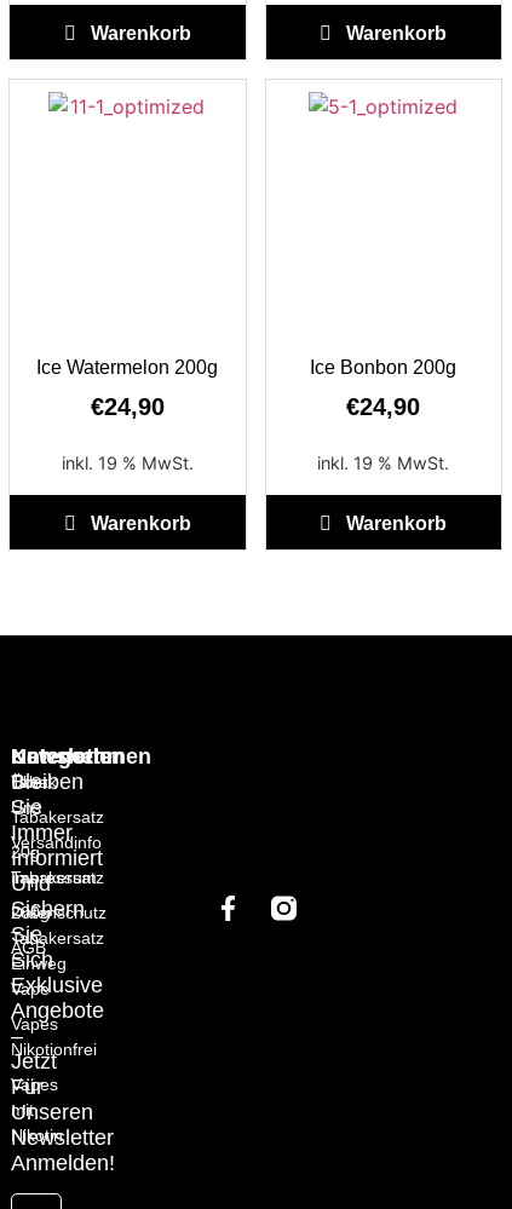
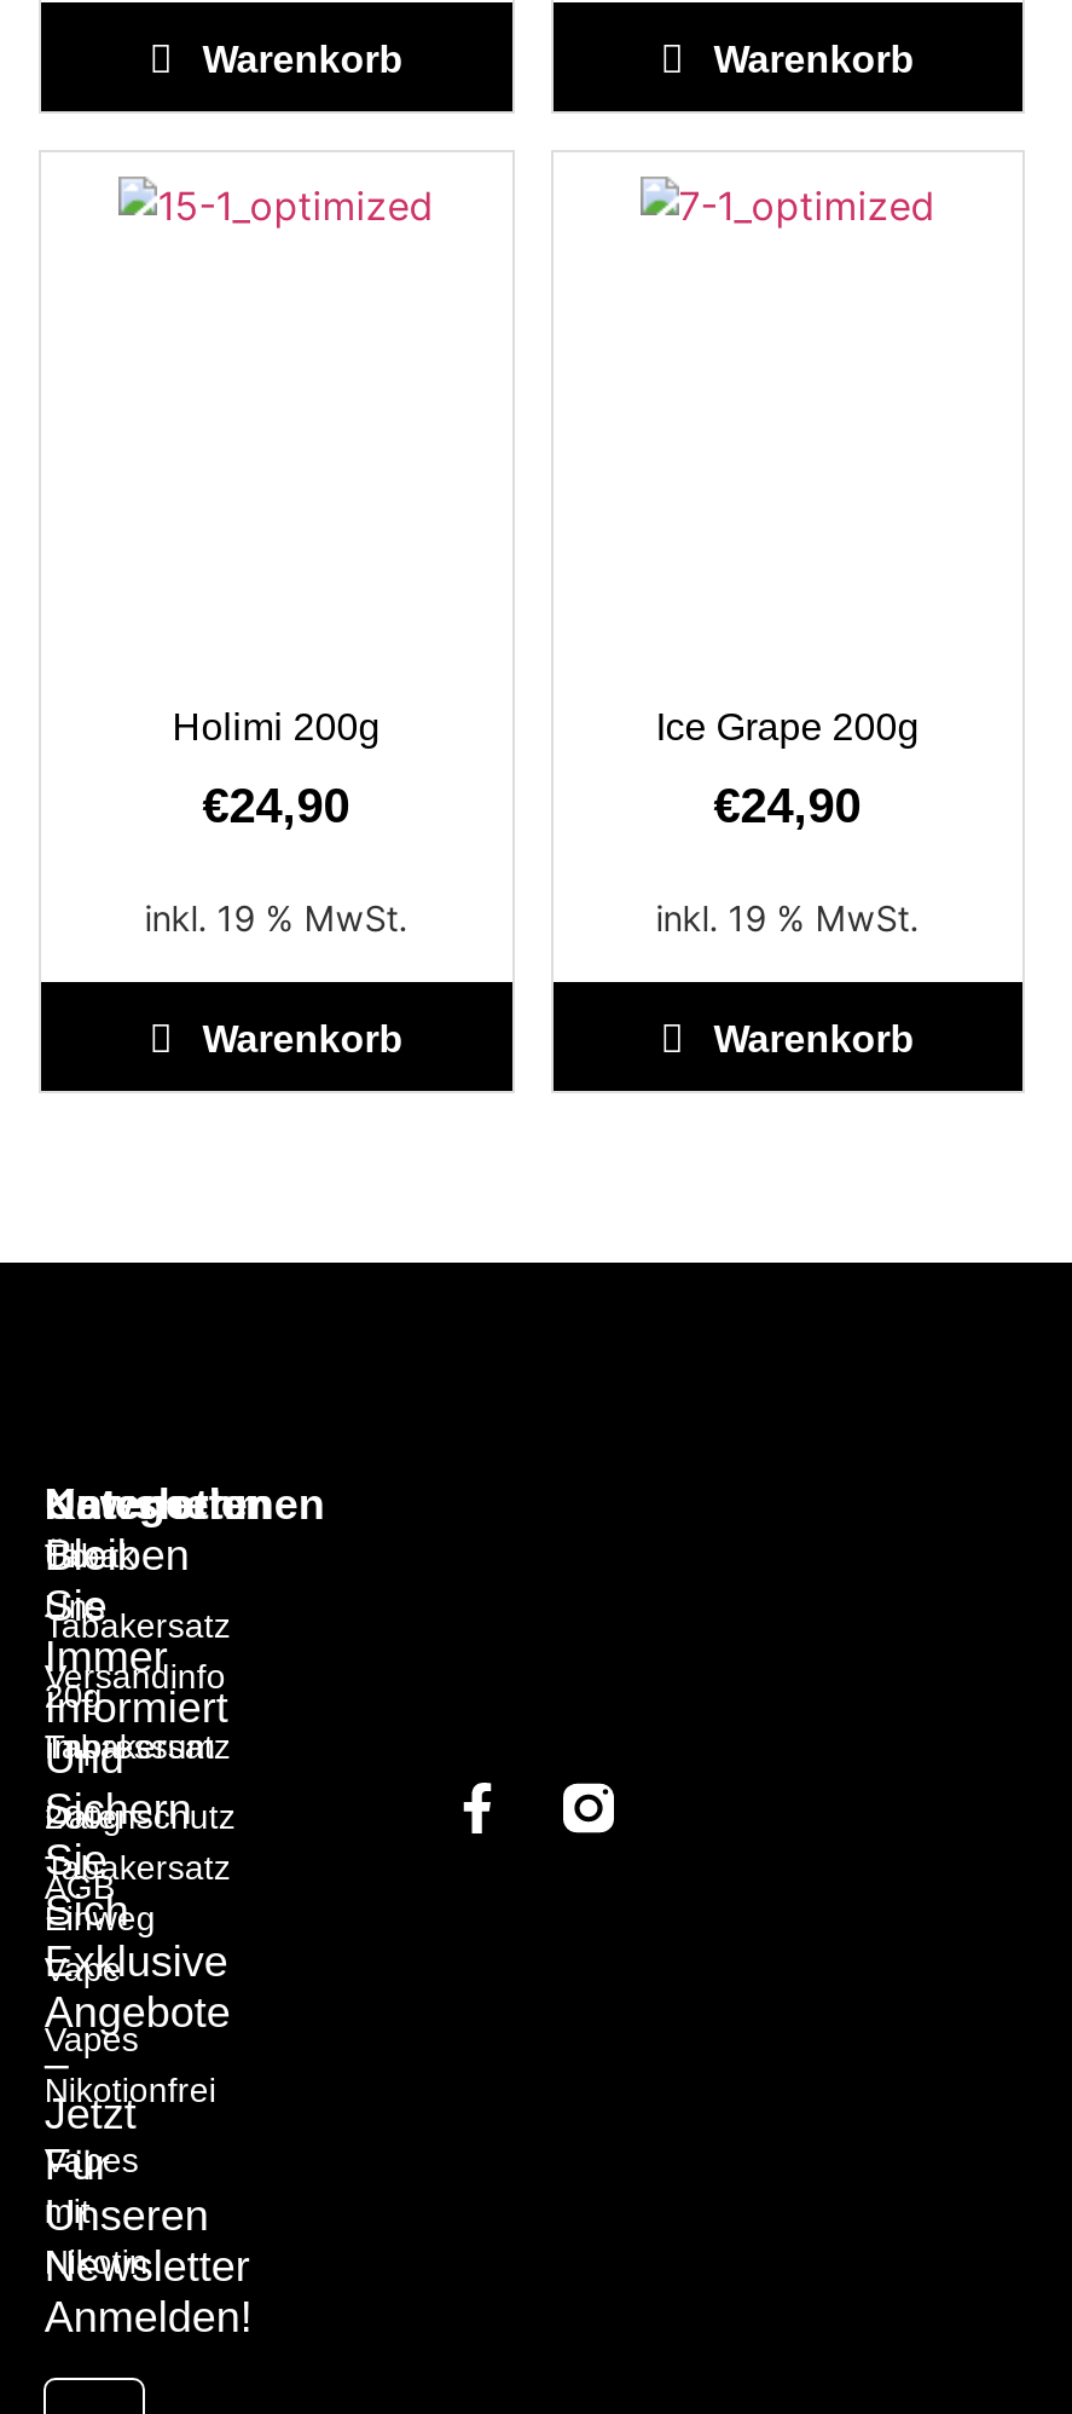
[37,357,218,378] Ice Watermelon 200g -> [172,707,380,748] Holimi 200g
[310,357,457,378] Ice Bonbon 200g -> [656,707,919,748] Ice Grape 200g

